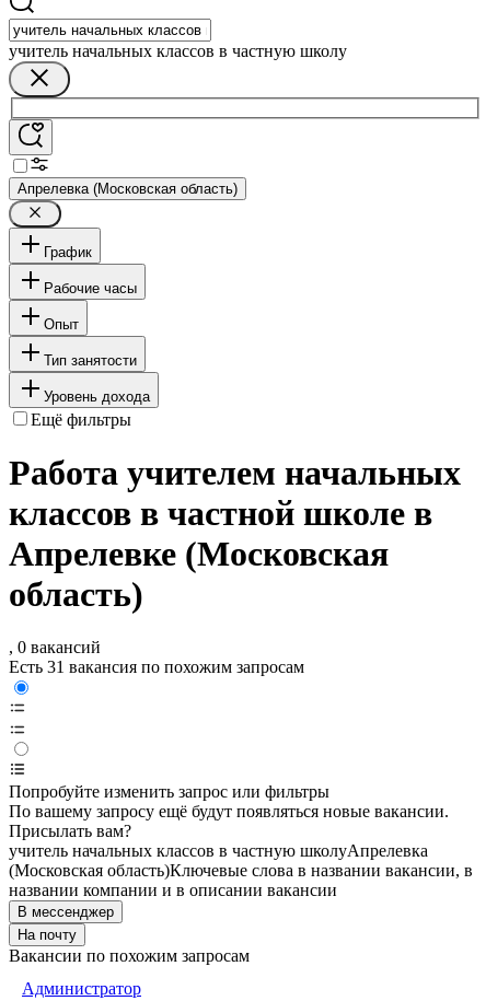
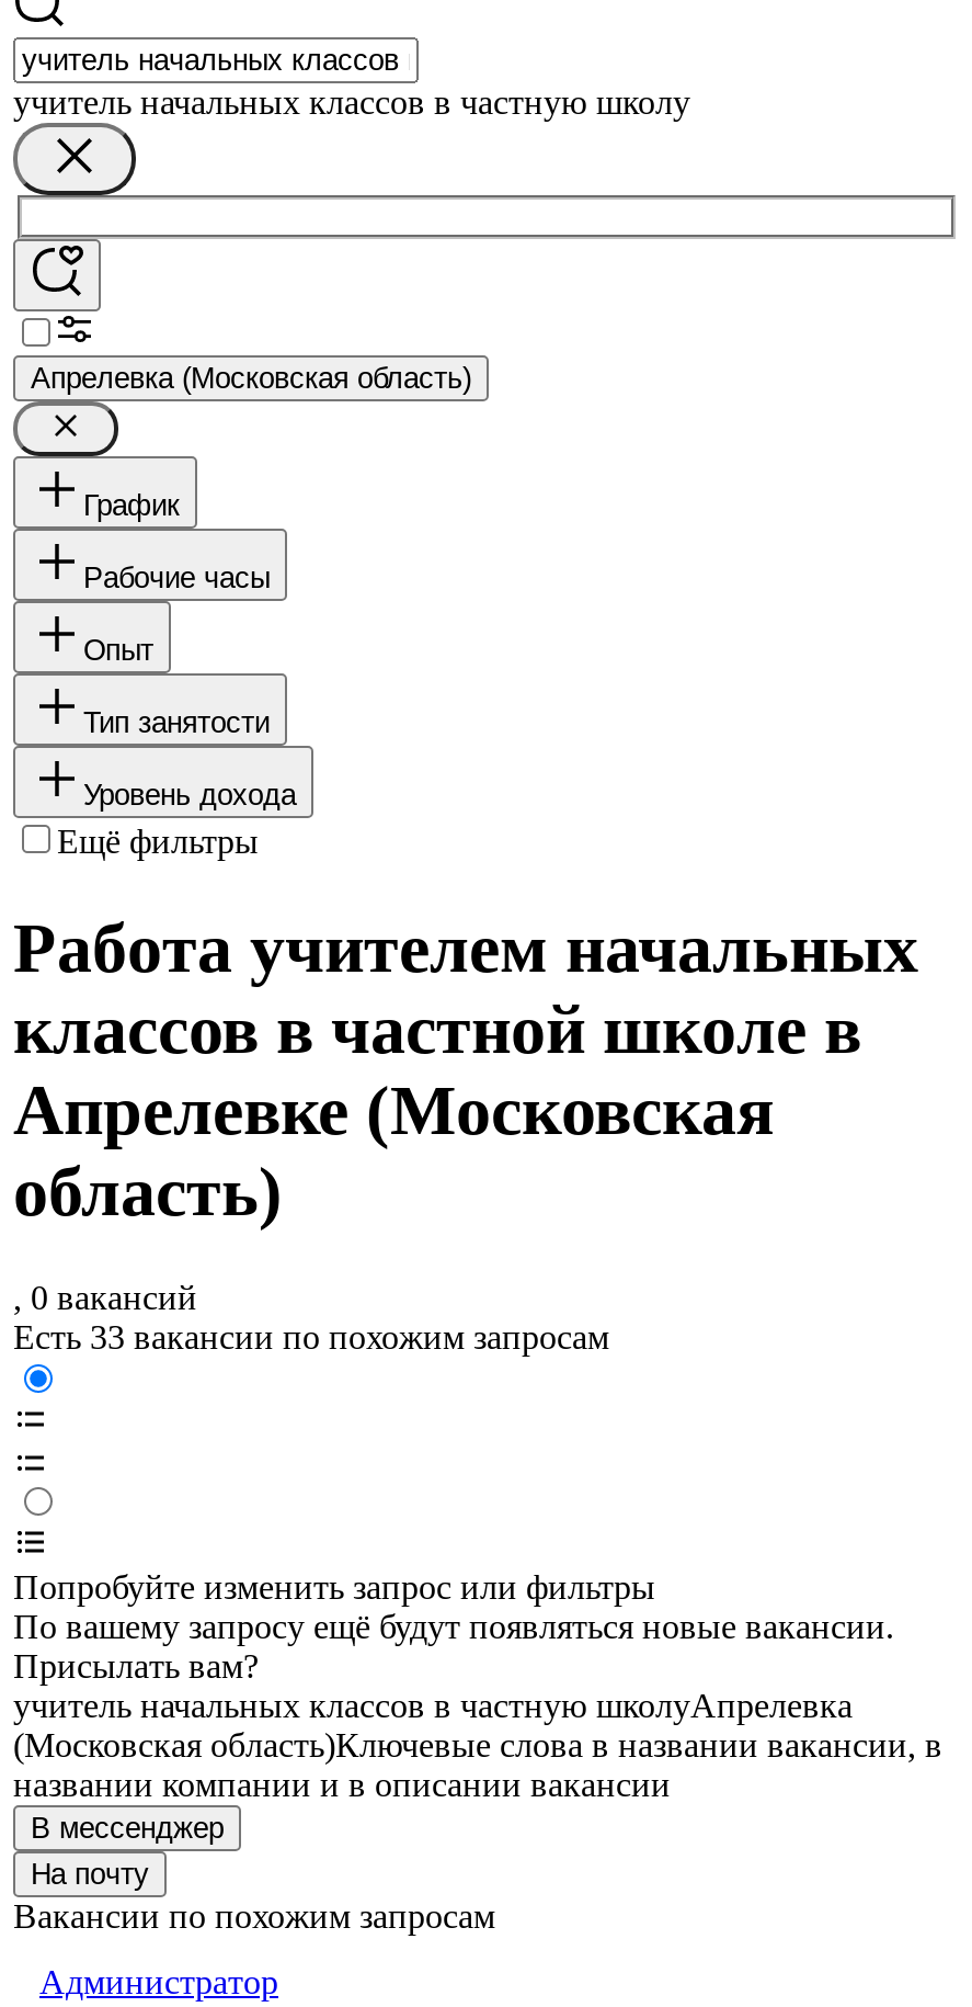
[9,658,304,677] Есть 31 вакансия по похожим запросам -> [13,1319,609,1357] Есть 33 вакансии по похожим запросам

